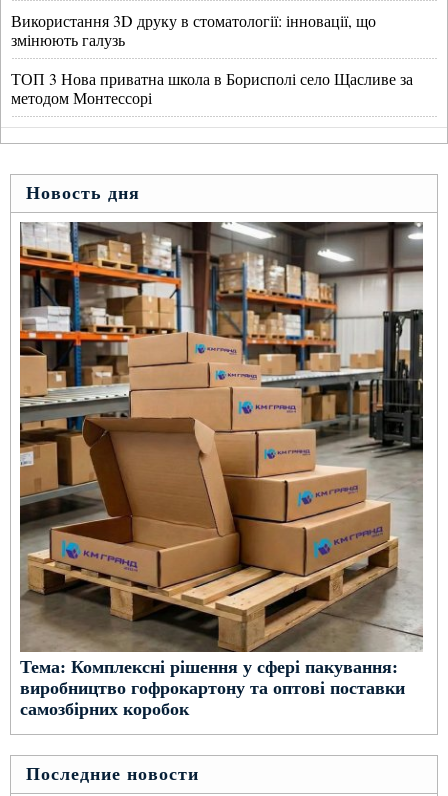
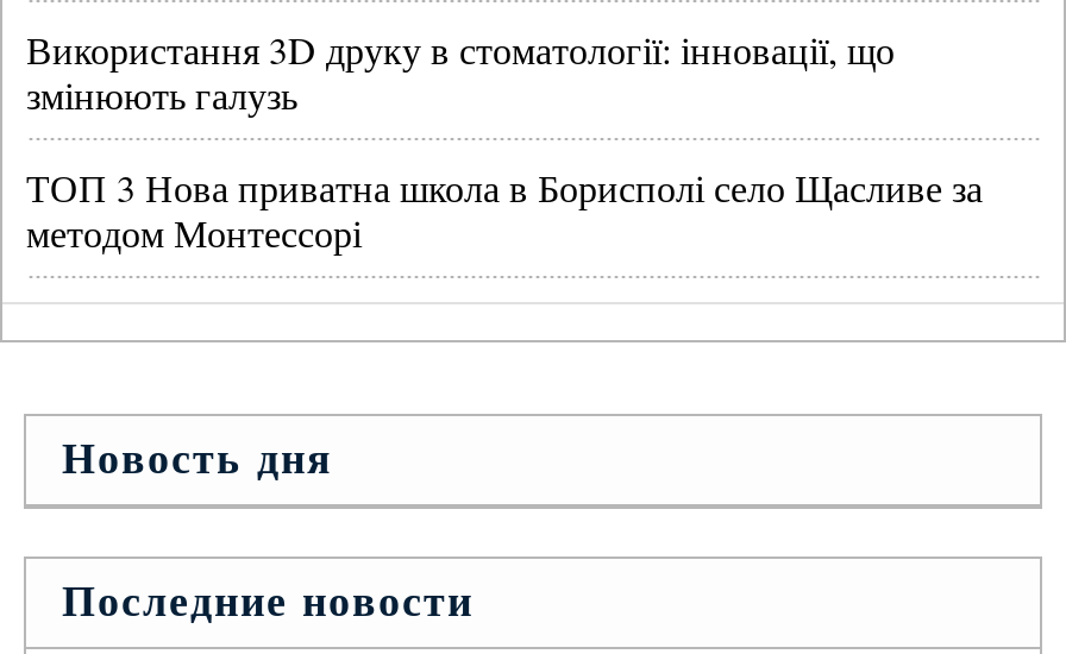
[19,221,424,719] [image] | Тема: Комплексні рішення у сфері пакування: | виробництво гофрокартону та оптові поставки | самозбірних коробок -> none

